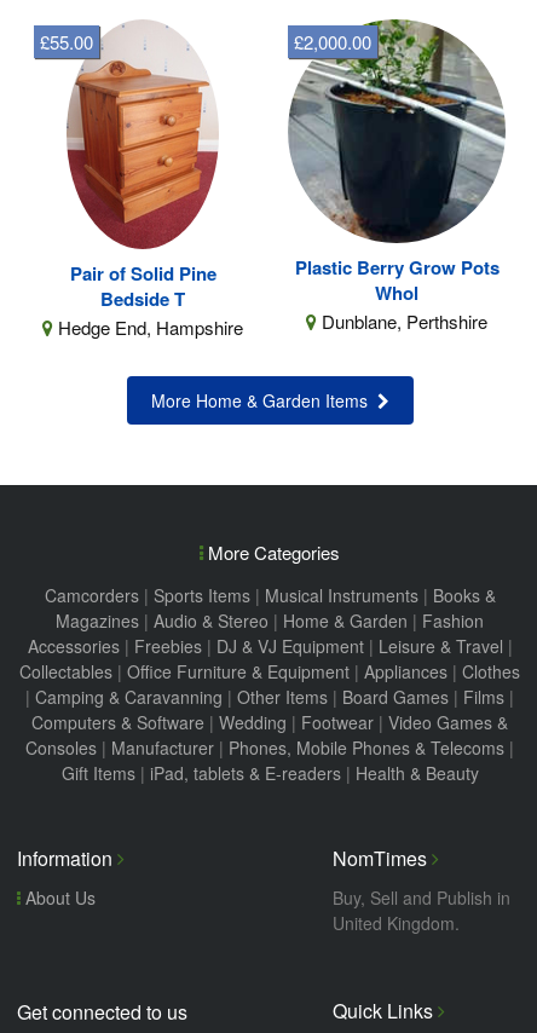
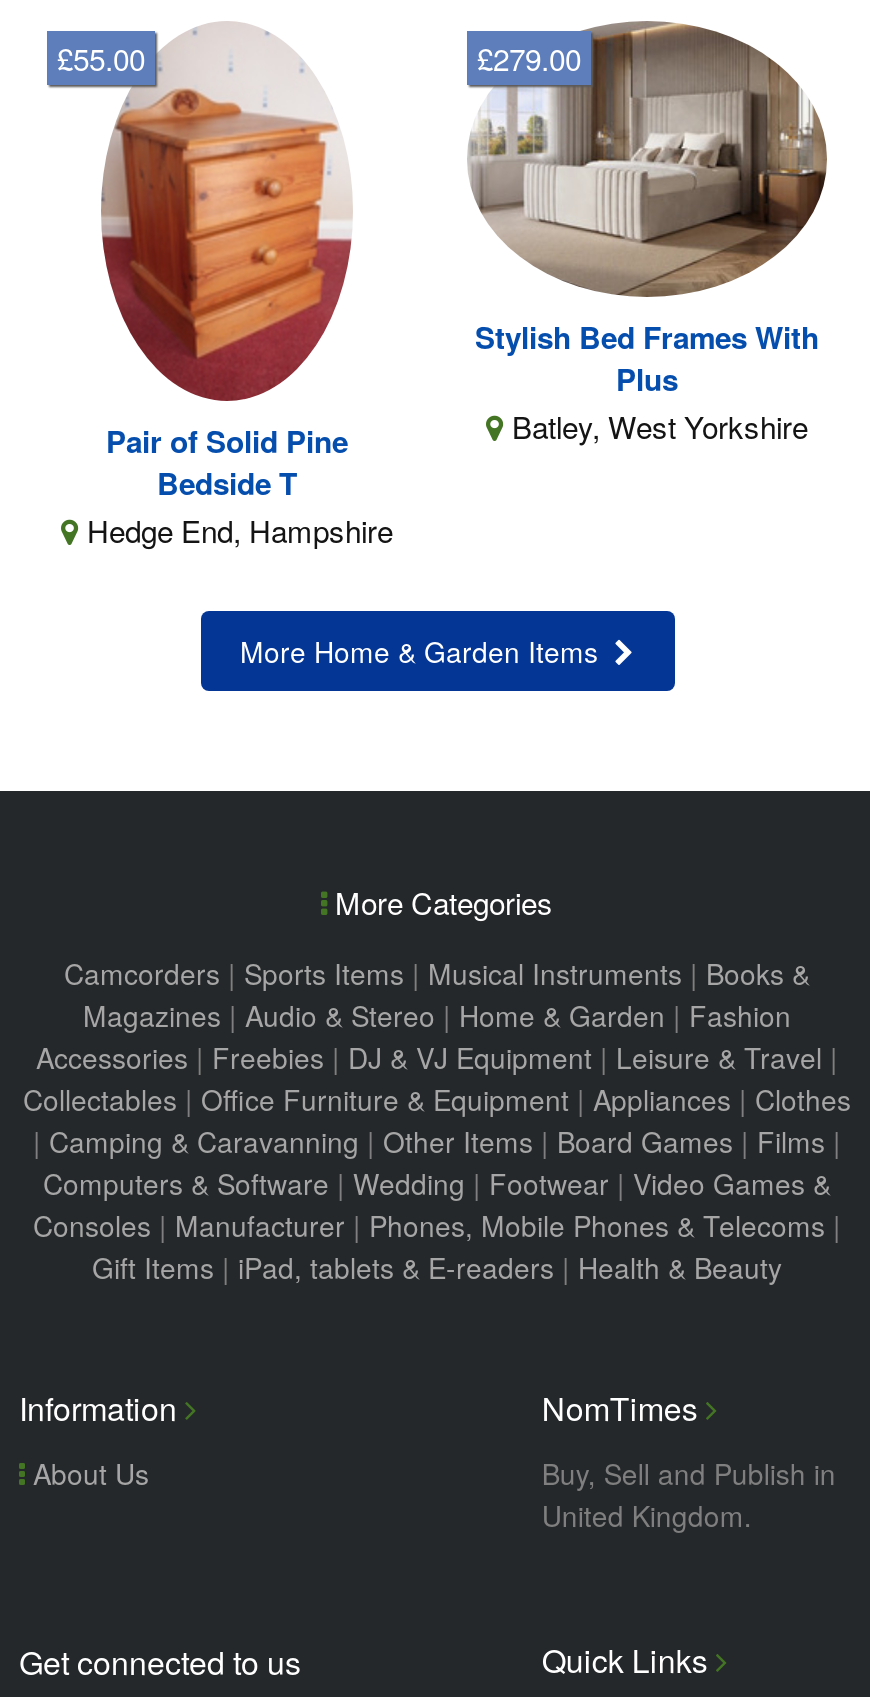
[288,19,507,187] [image] | £2,000.00 -> [467,21,829,299] [image] | £279.00
[295,254,499,334] Plastic Berry Grow Pots | Whol | Dunblane, Perthshire -> [475,315,819,447] Stylish Bed Frames With | Plus | Batley, West Yorkshire

